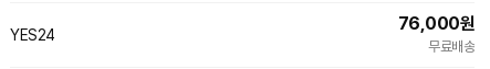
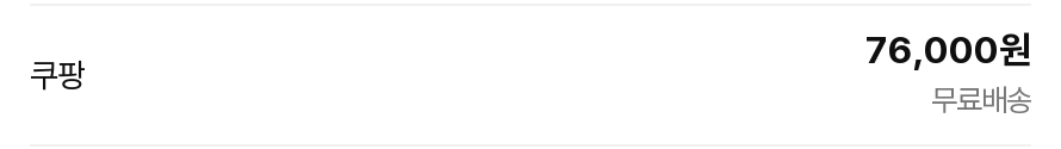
[10,26,55,43] YES24 -> [30,55,85,93] 쿠팡

